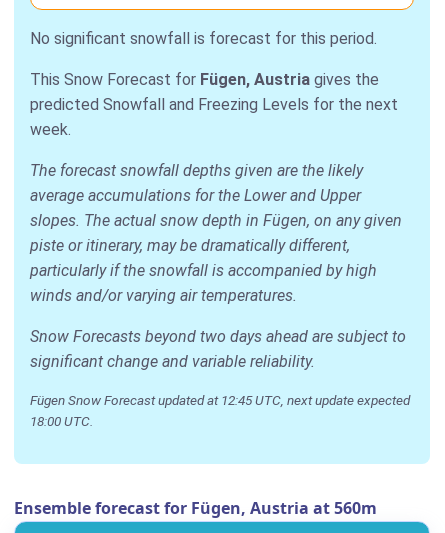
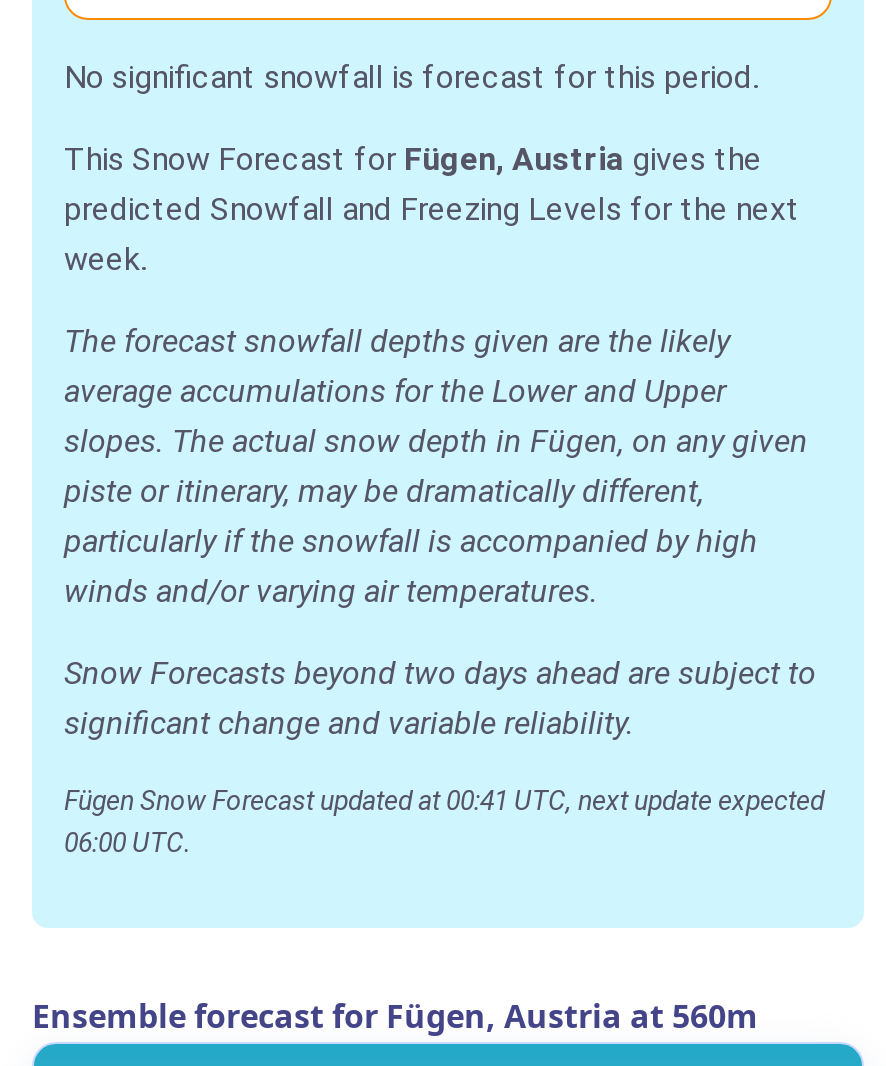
[30,392,410,408] Fügen Snow Forecast updated at 12:45 UTC, next update expected -> [64,783,824,815] Fügen Snow Forecast updated at 00:41 UTC, next update expected
[30,413,93,429] 18:00 UTC. -> [64,825,190,857] 06:00 UTC.

